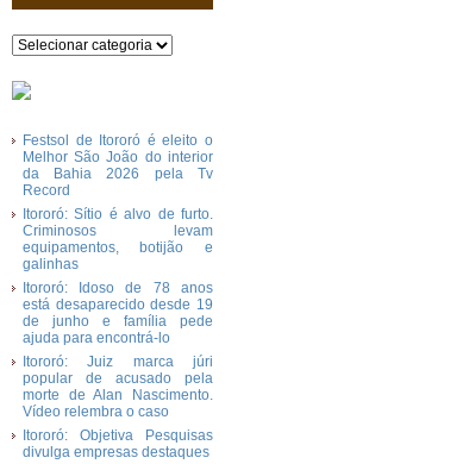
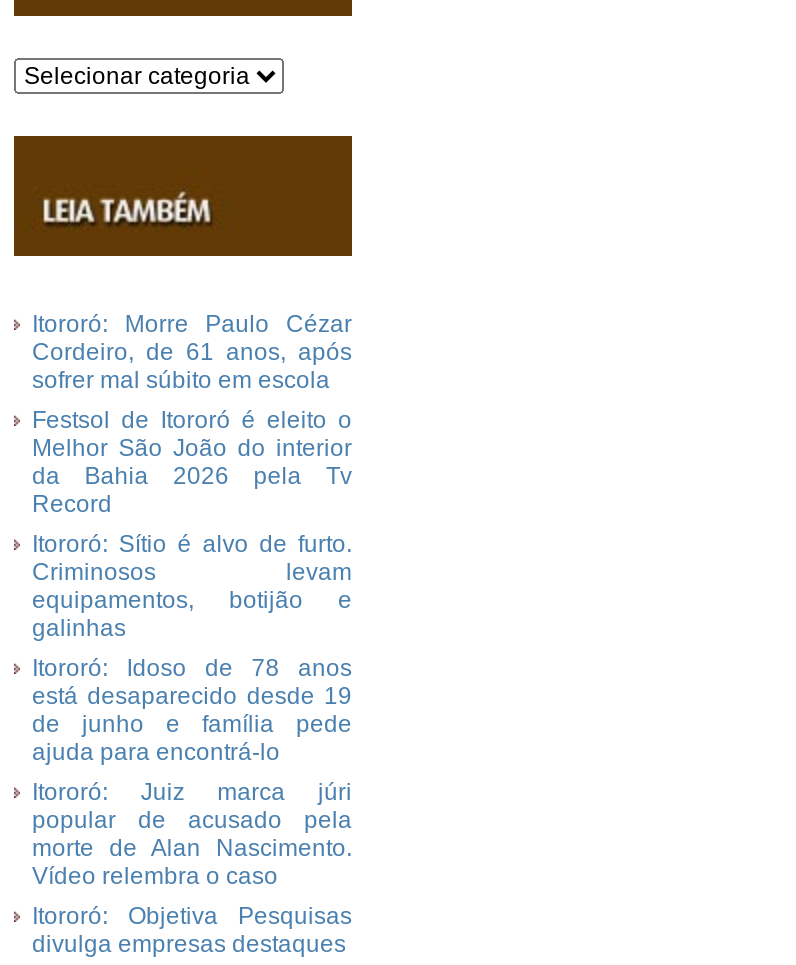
none -> [12,191,354,394] [image] | Itororó: Morre Paulo Cézar | Cordeiro, de 61 anos, após | sofrer mal súbito em escola

